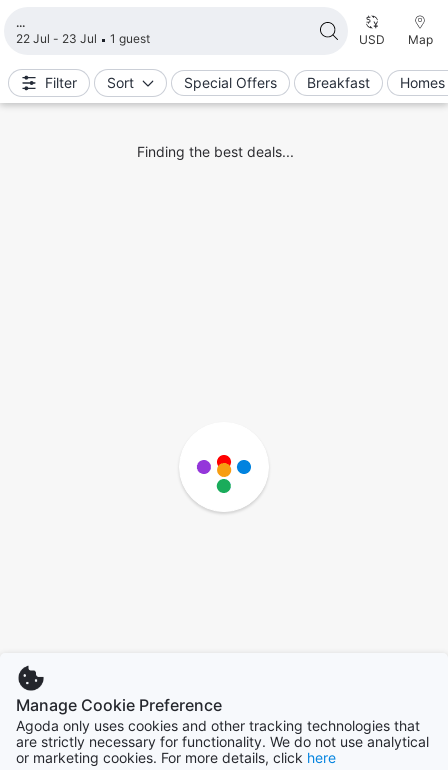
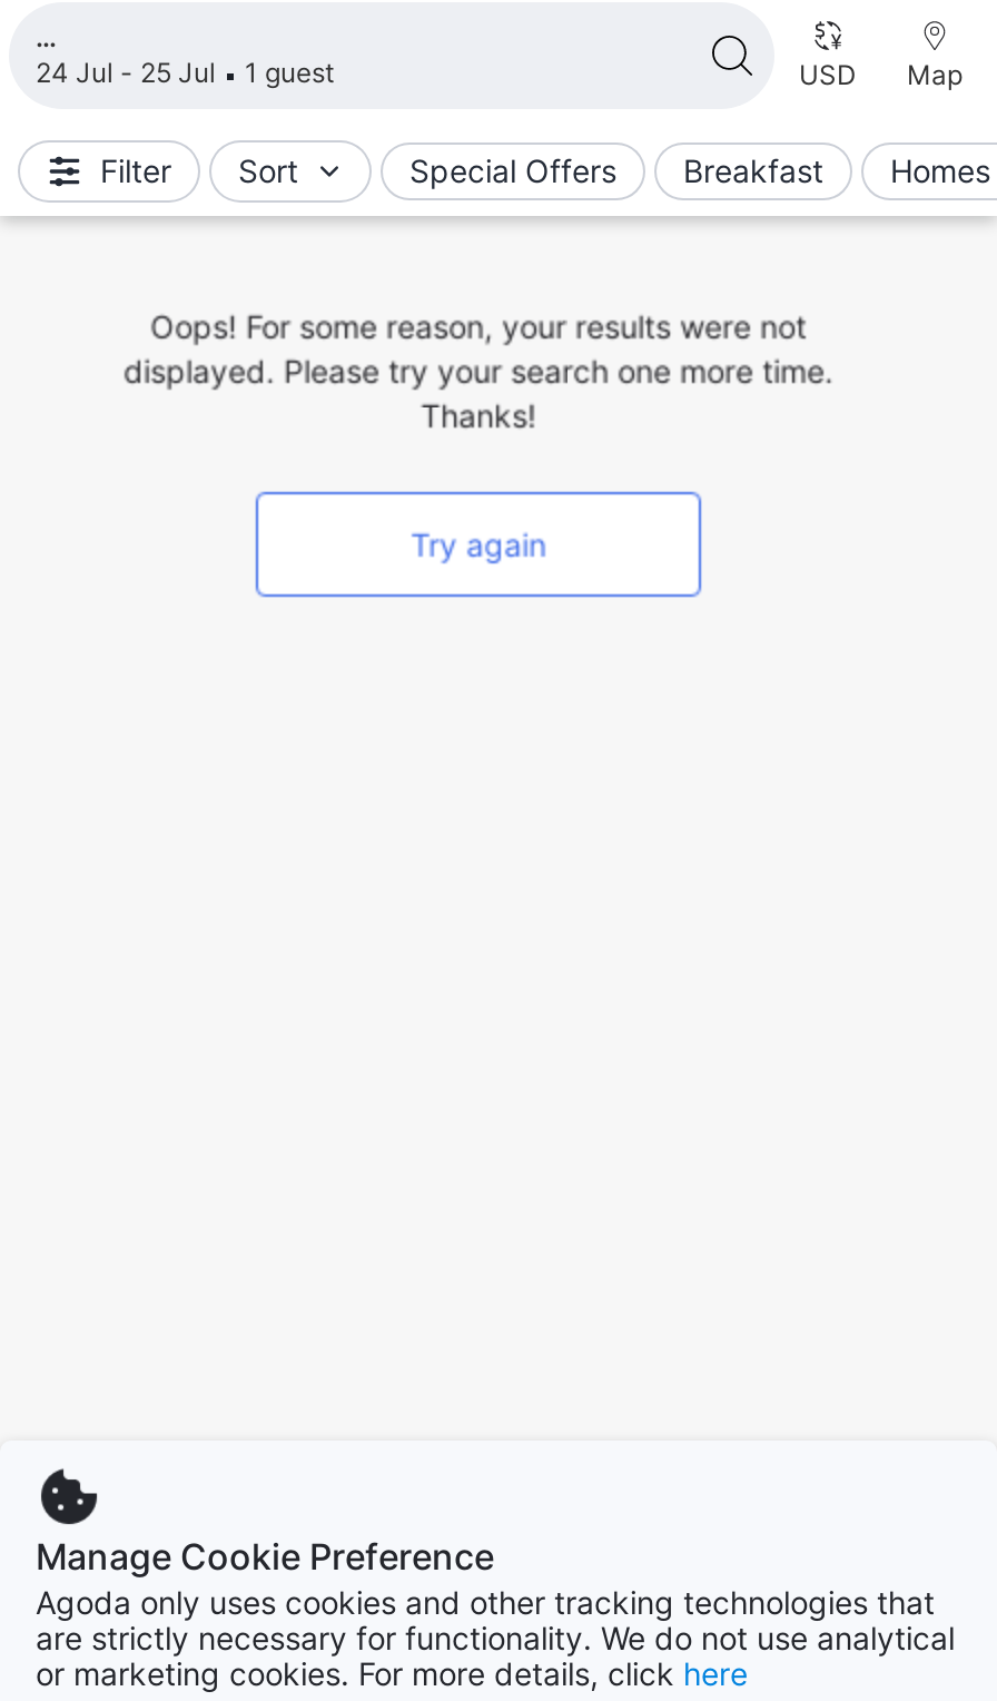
[16,31,150,46] 22 Jul - 23 Jul 1 guest -> [36,56,334,89] 24 Jul - 25 Jul 1 guest
[136,143,293,160] Finding the best deals... -> [124,307,833,563] Oops! For some reason, your results were not | displayed. Please try your search one more time. | Thanks! | Try again
[186,454,262,514] [image] -> none

